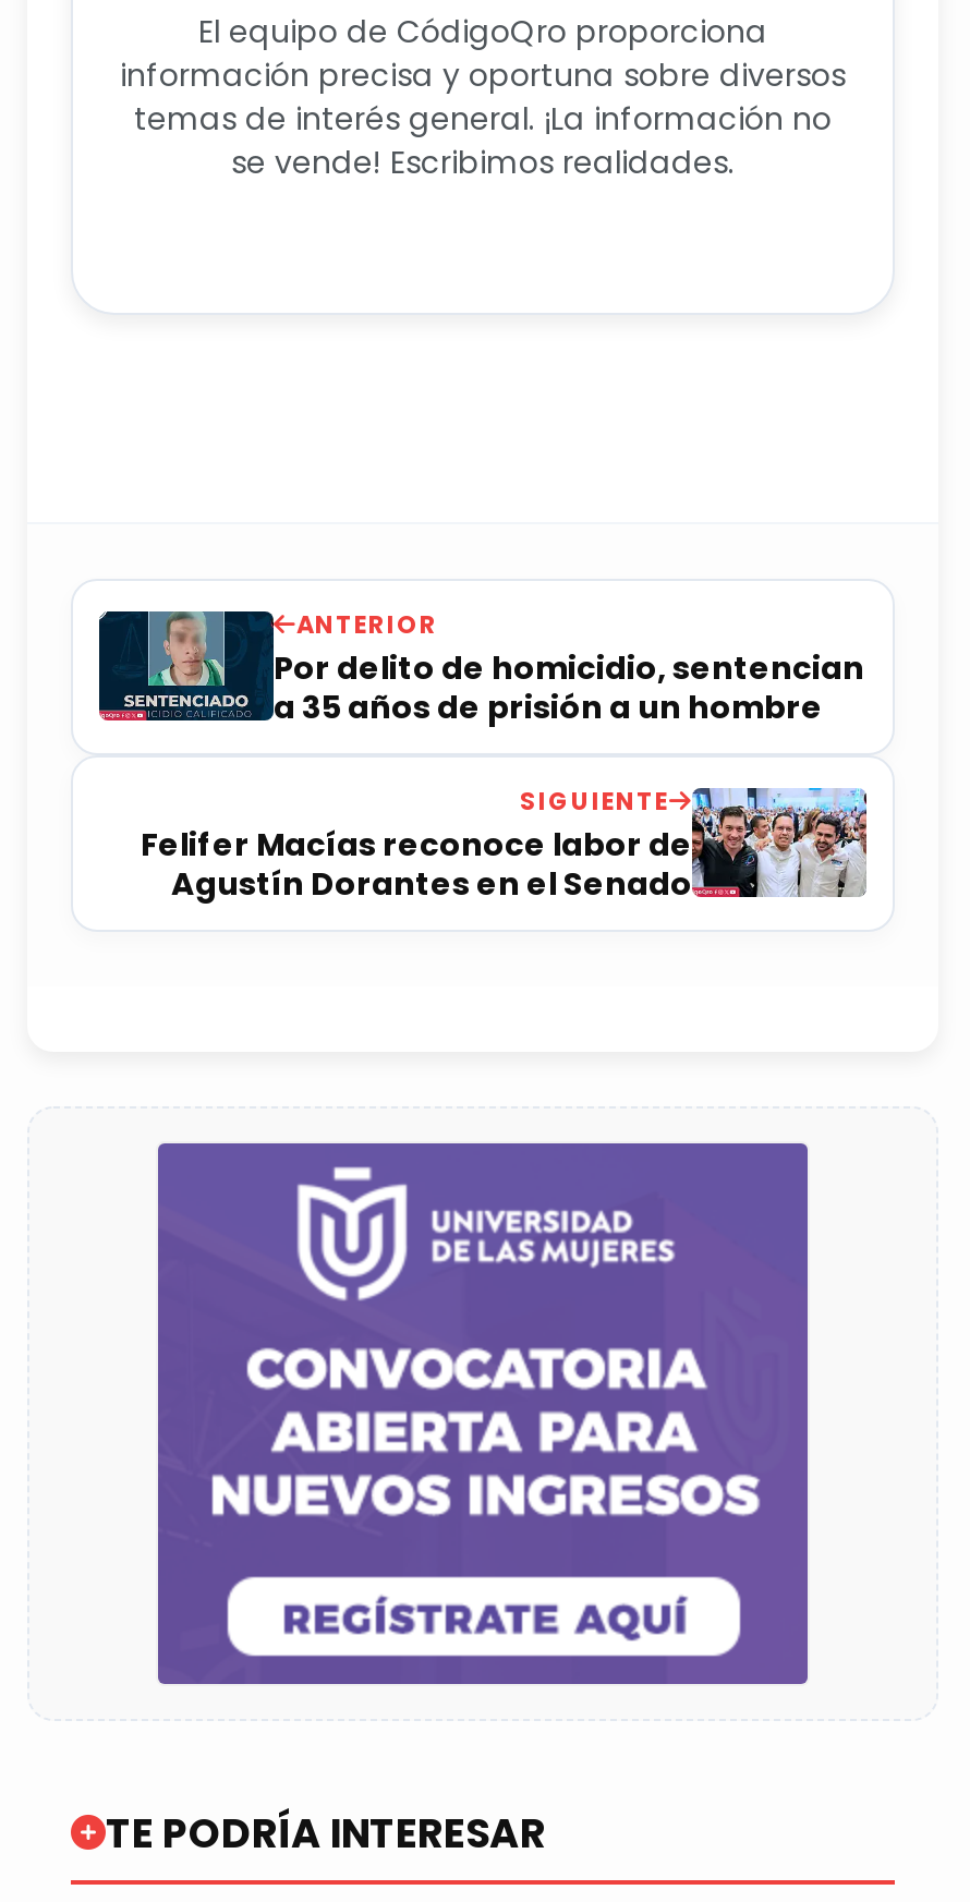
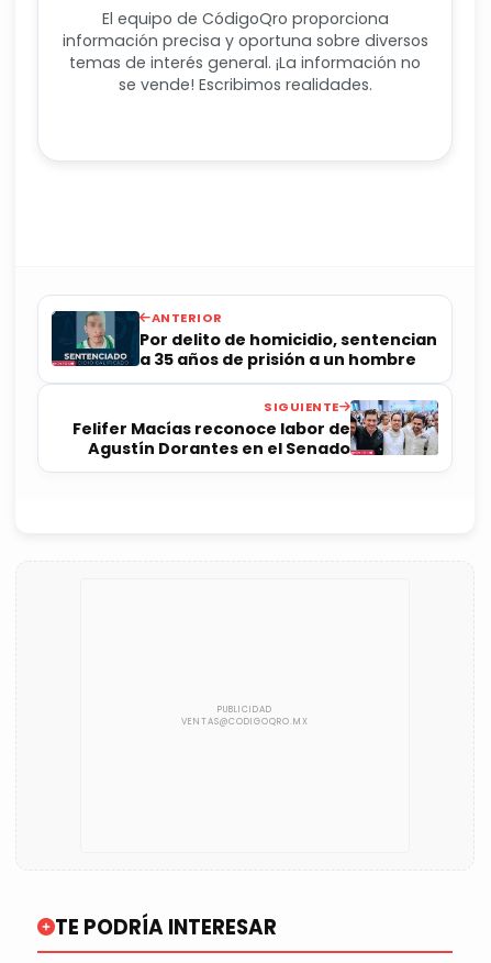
[156,1141,810,1686] [image] -> none

